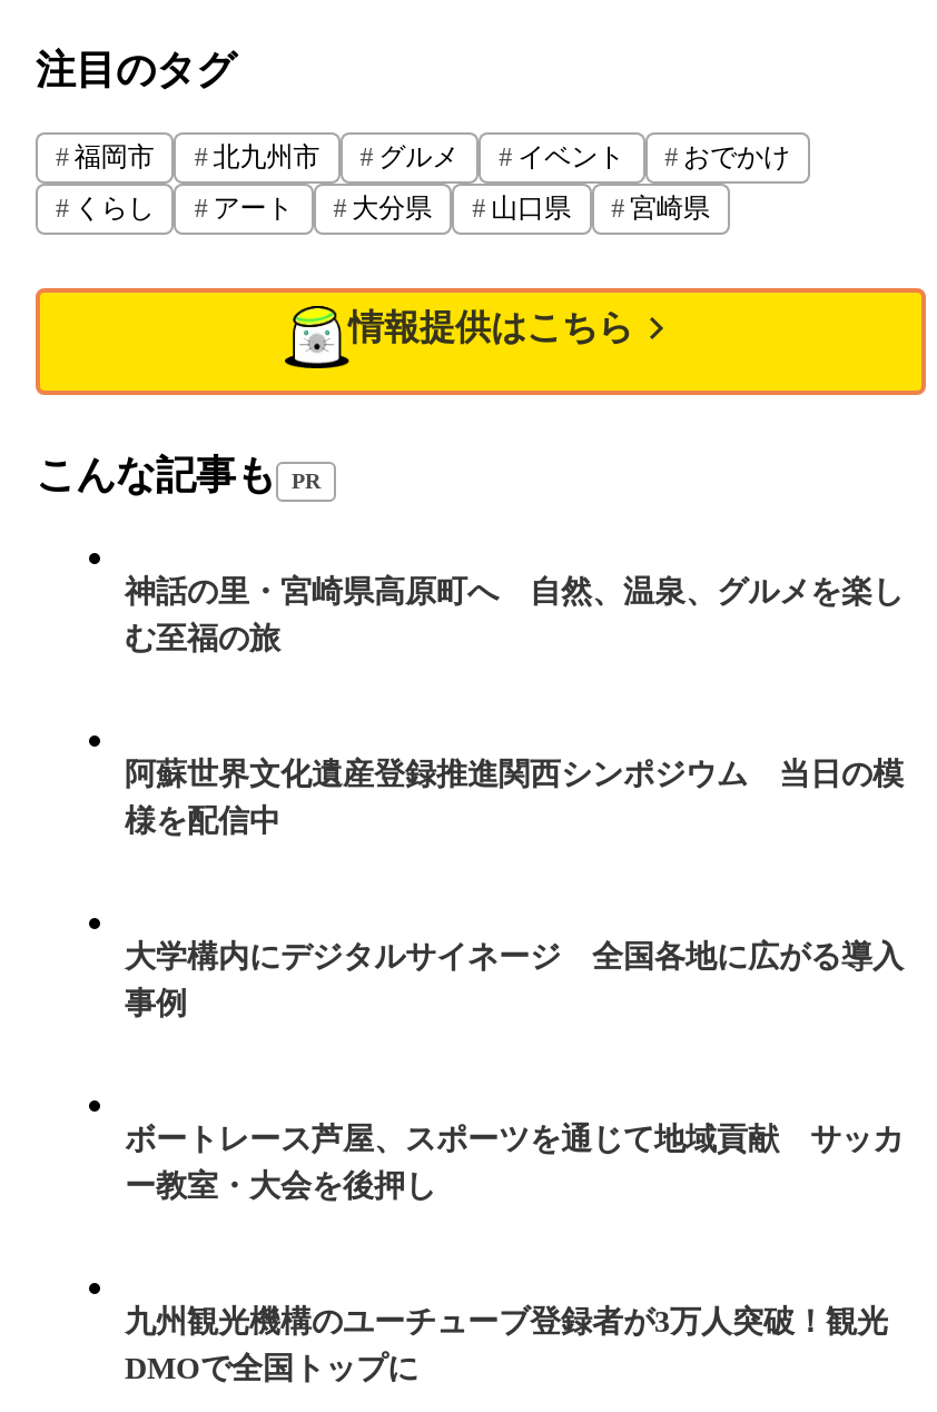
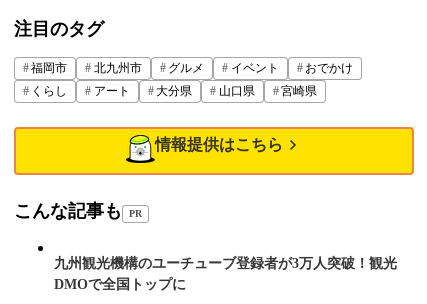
[125,574,904,654] 神話の里・宮崎県高原町へ 自然、温泉、グルメを楽し | む至福の旅 -> none
[125,757,904,837] 阿蘇世界文化遺産登録推進関西シンポジウム 当日の模 | 様を配信中 -> none
[125,939,904,1019] 大学構内にデジタルサイネージ 全国各地に広がる導入 | 事例 -> none
[125,1122,904,1202] ボートレース芦屋、スポーツを通じて地域貢献 サッカ | ー教室・大会を後押し -> none

